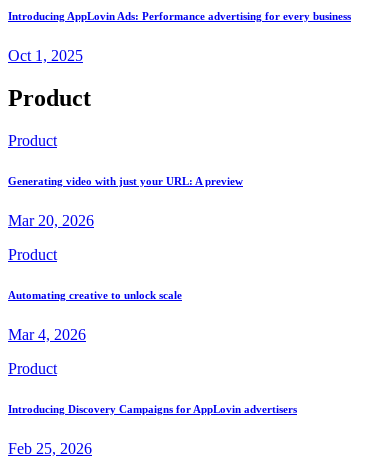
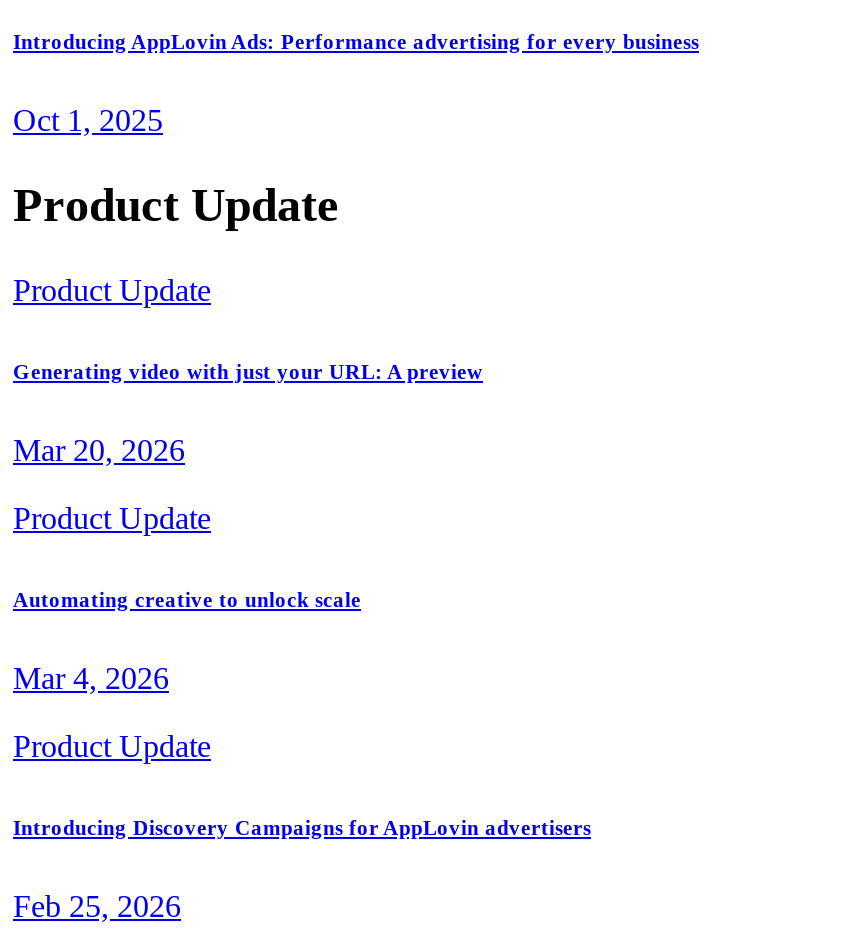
[8,85,91,111] Product -> [13,179,339,231] Product Update
[8,132,57,149] Product -> [13,273,211,307] Product Update
[8,246,57,263] Product -> [13,501,211,535] Product Update
[8,360,57,377] Product -> [13,729,211,763] Product Update

